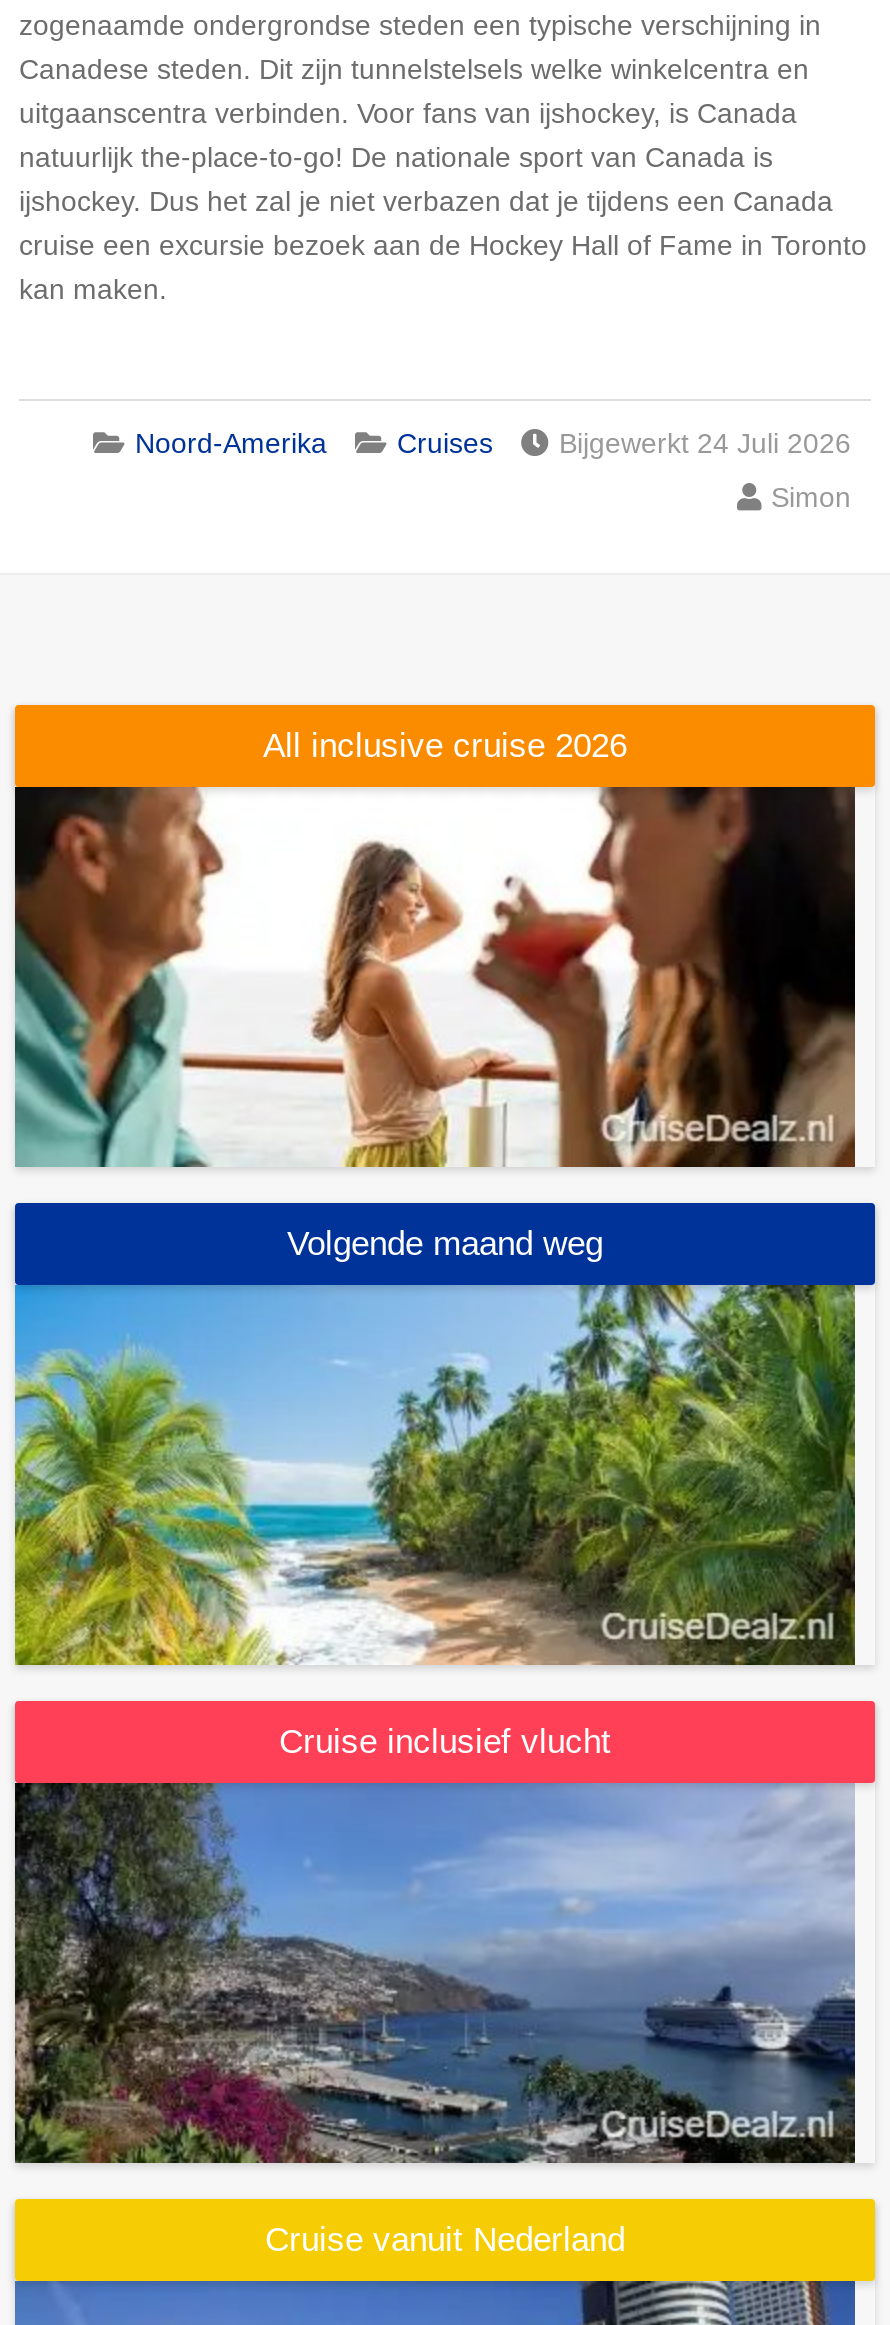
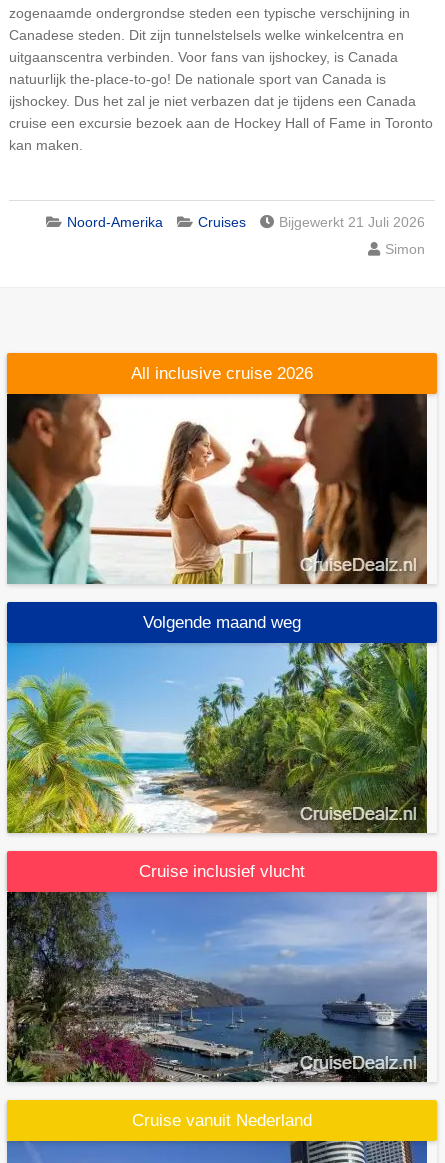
[559,427,851,459] Bijgewerkt 24 Juli 2026 -> [279,214,425,230] Bijgewerkt 21 Juli 2026

